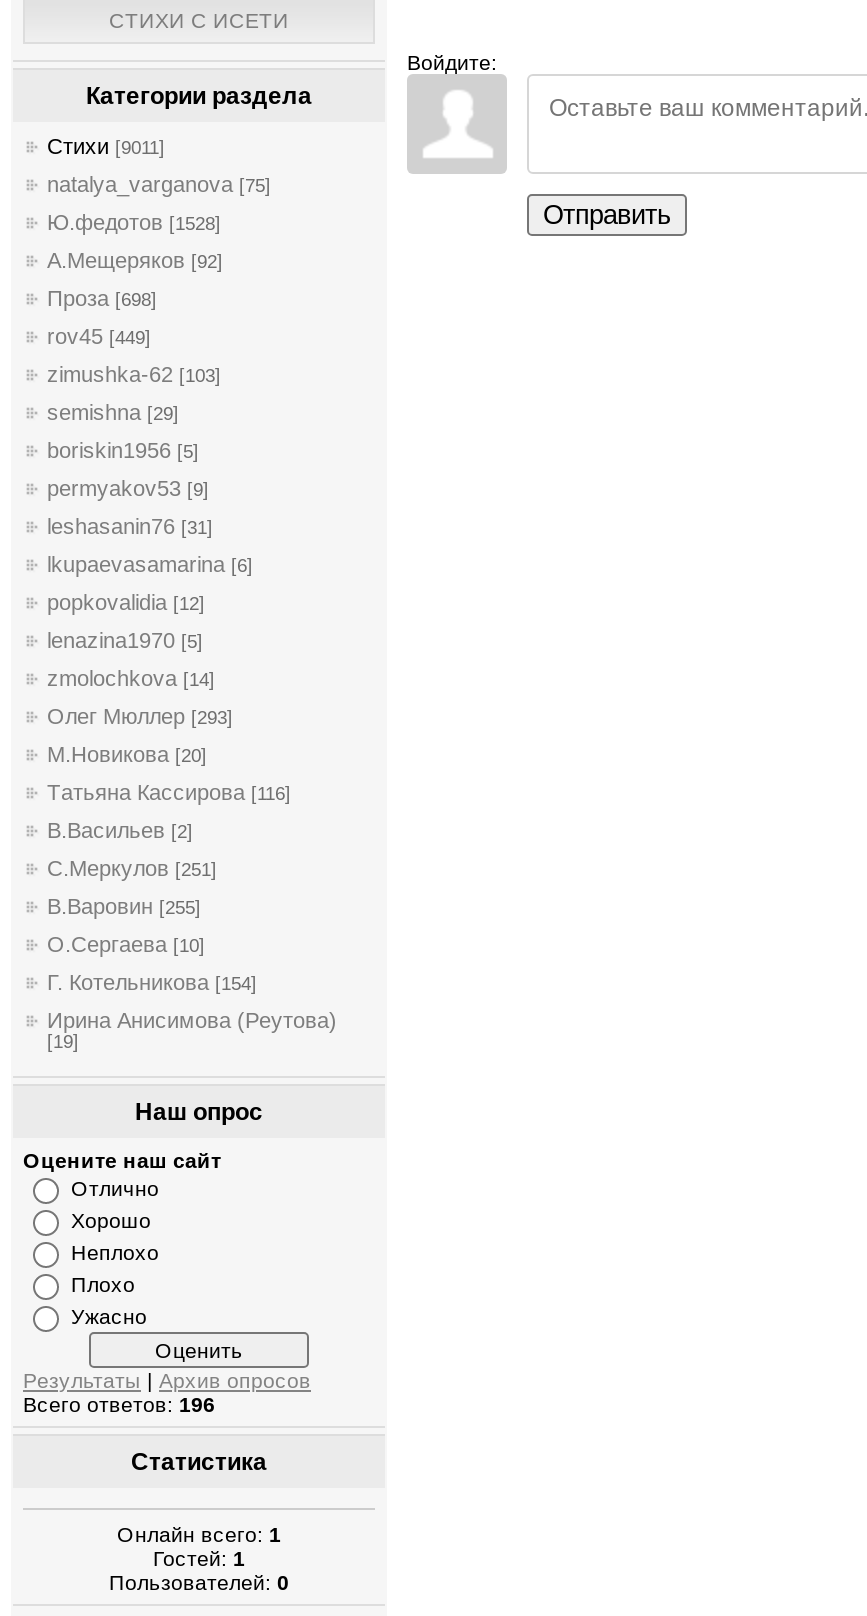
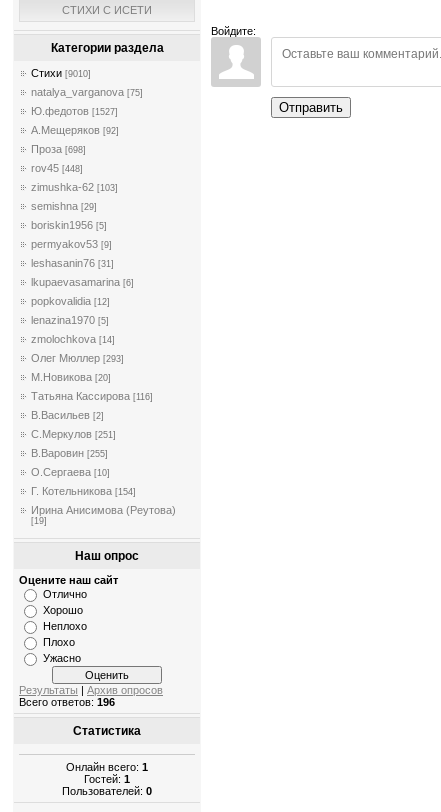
[47,134,165,158] Стихи [9011] -> [31,67,91,79] Стихи [9010]
[47,210,221,234] Ю.федотов [1528] -> [31,105,118,117] Ю.федотов [1527]
[47,324,151,348] rov45 [449] -> [31,162,83,174] rov45 [448]

